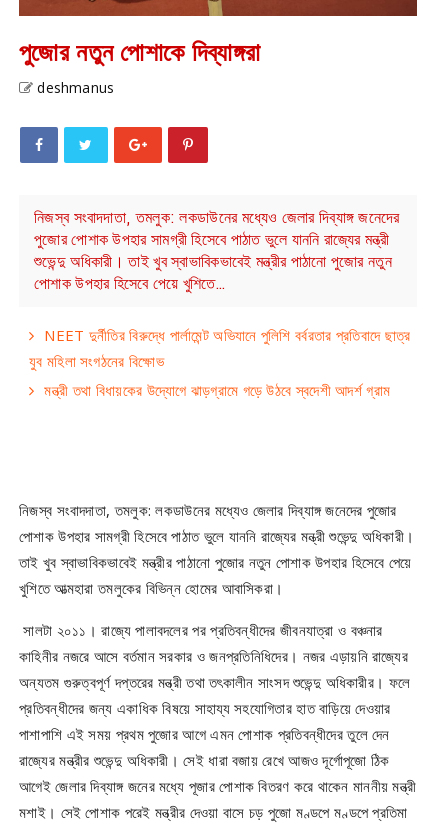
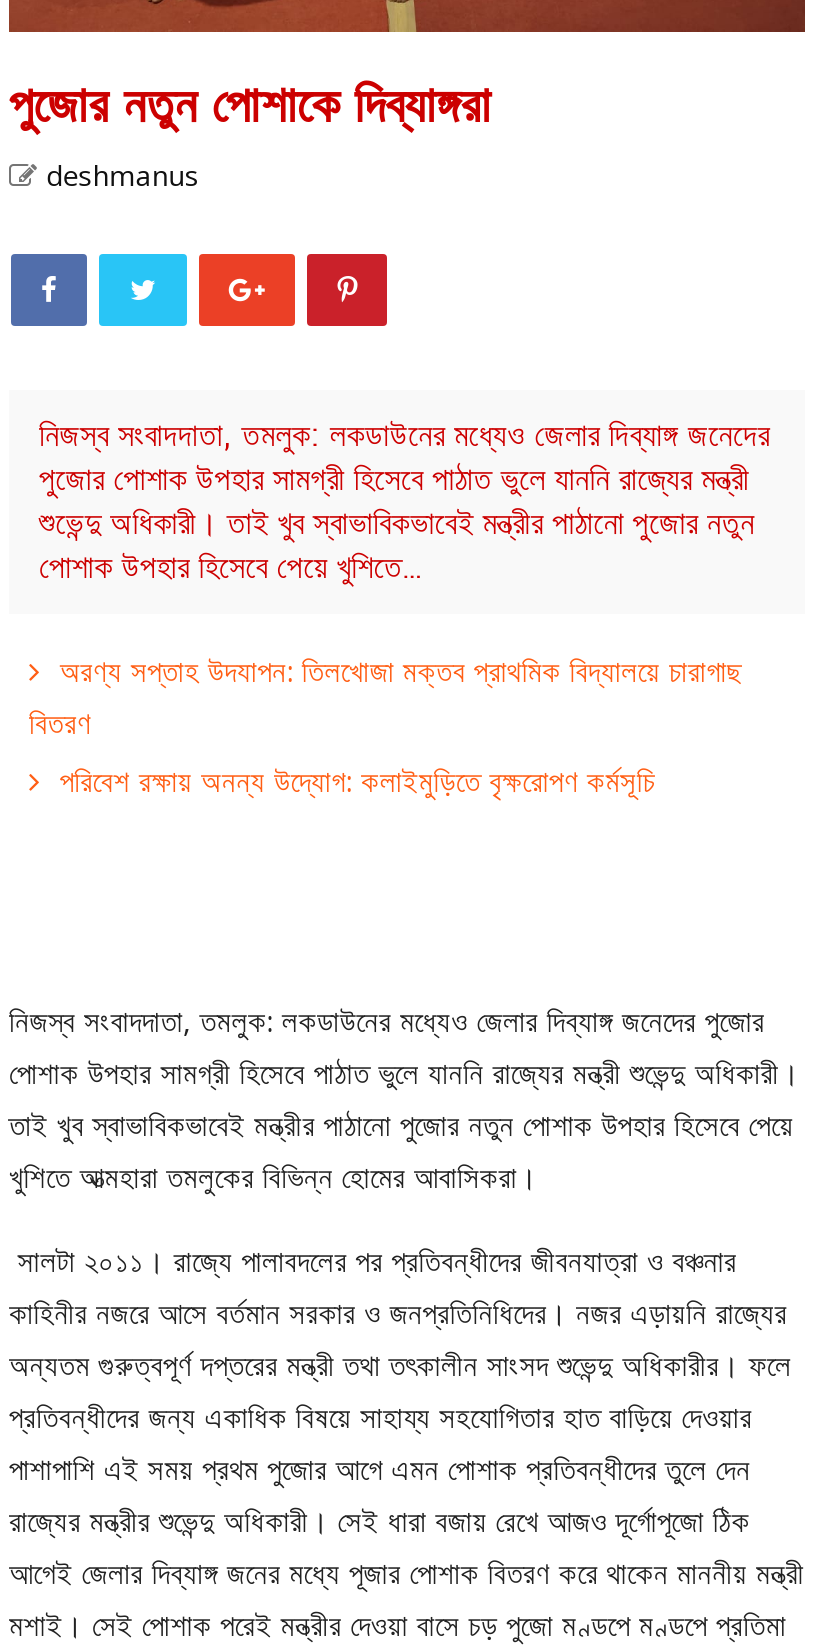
[29,325,410,400] NEET দুর্নীতির বিরুদ্ধে পার্লামেন্ট অভিযানে পুলিশি বর্বরতার প্রতিবাদে ছাত্র | যুব মহিলা সংগঠনের বিক্ষোভ | মন্ত্রী তথা বিধায়কের উদ্যোগে ঝাড়গ্রামে গড়ে উঠবে স্বদেশী আদর্শ গ্রাম -> [29,649,743,799] অরণ্য সপ্তাহ উদযাপন: তিলখোজা মক্তব প্রাথমিক বিদ্যালয়ে চারাগাছ | বিতরণ | পরিবেশ রক্ষায় অনন্য উদ্যোগ: কলাইমুড়িতে বৃক্ষরোপণ কর্মসূচি

